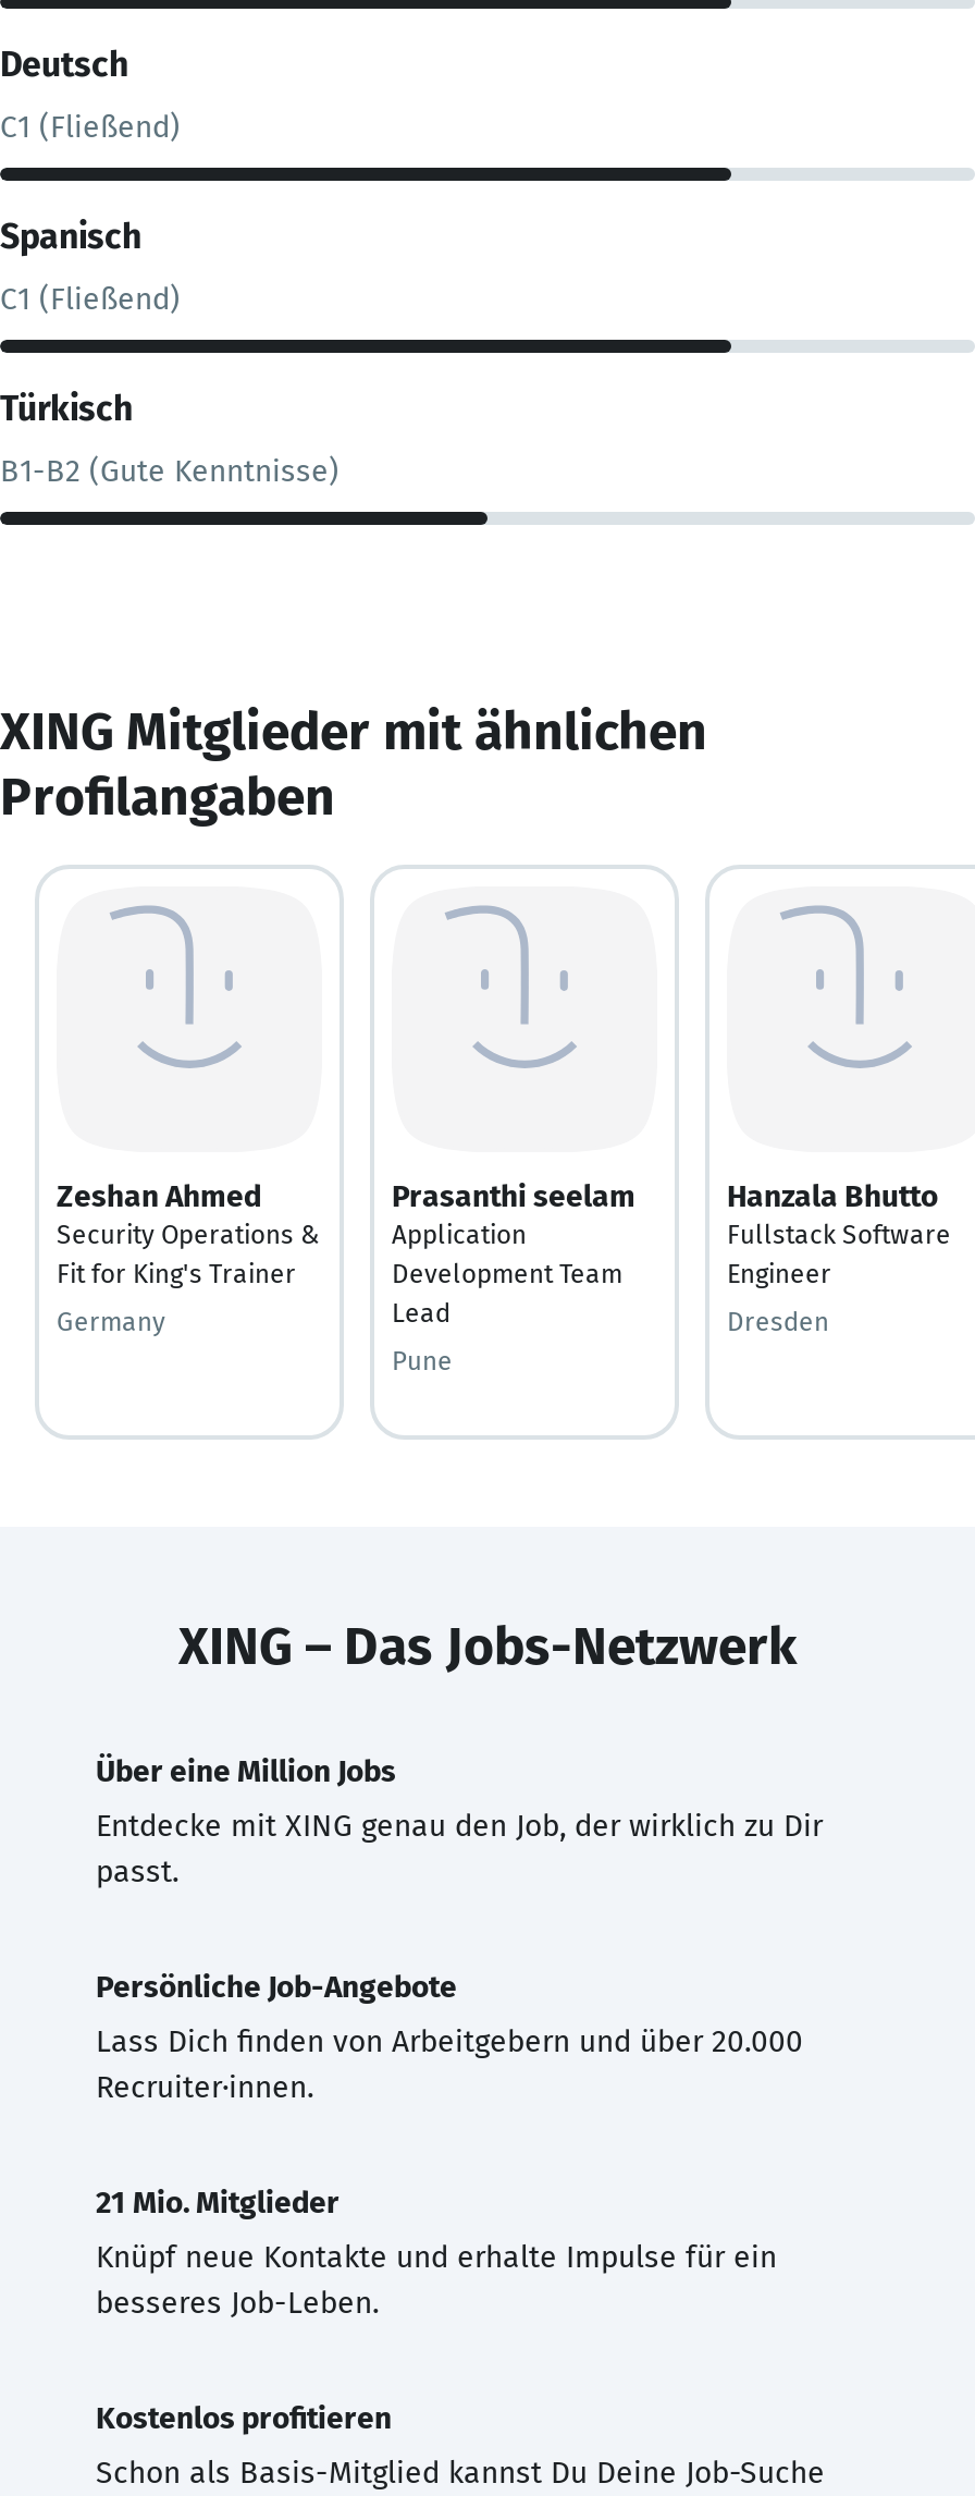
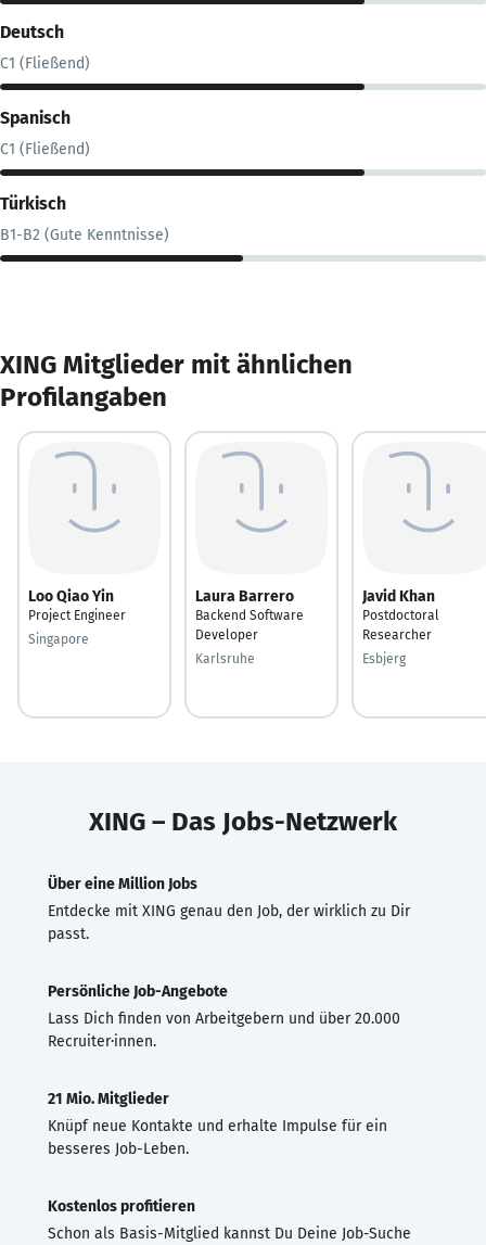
[57,1177,320,1288] Zeshan Ahmed | Security Operations & | Fit for King's Trainer -> [28,587,126,622] Loo Qiao Yin | Project Engineer
[392,1177,635,1327] Prasanthi seelam | Application | Development Team | Lead -> [195,587,304,642] Laura Barrero | Backend Software | Developer
[727,1177,951,1288] Hanzala Bhutto | Fullstack Software | Engineer -> [362,587,439,642] Javid Khan | Postdoctoral | Researcher
[57,1306,165,1336] Germany -> [28,631,89,646] Singapore
[727,1306,829,1336] Dresden -> [362,651,406,666] Esbjerg
[392,1345,453,1375] Pune -> [195,651,255,666] Karlsruhe

